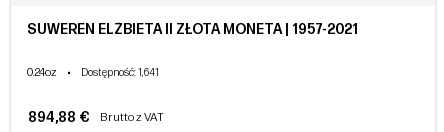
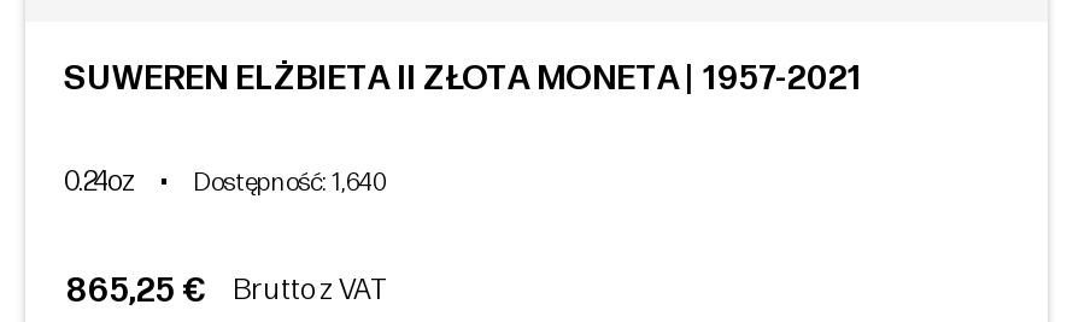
[81,67,159,79] Dostępność: 1,641 -> [194,168,385,197] Dostępność: 1,640
[28,109,164,126] 894,88 € Brutto z VAT -> [66,270,387,311] 865,25 € Brutto z VAT

